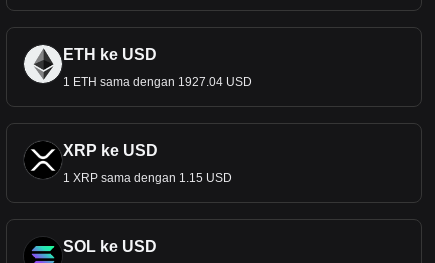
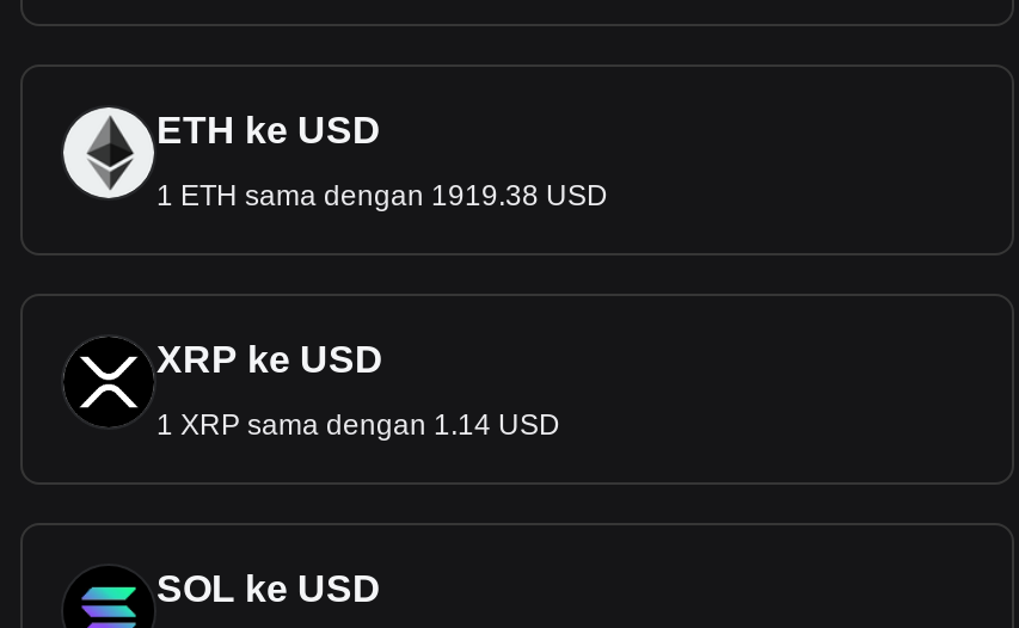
[63,75,252,89] 1 ETH sama dengan 1927.04 USD -> [156,179,608,213] 1 ETH sama dengan 1919.38 USD
[63,171,232,185] 1 XRP sama dengan 1.15 USD -> [156,408,560,442] 1 XRP sama dengan 1.14 USD

